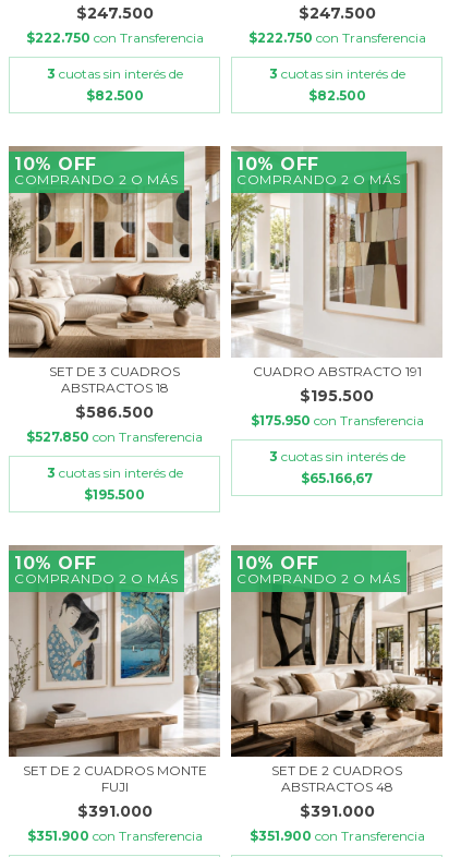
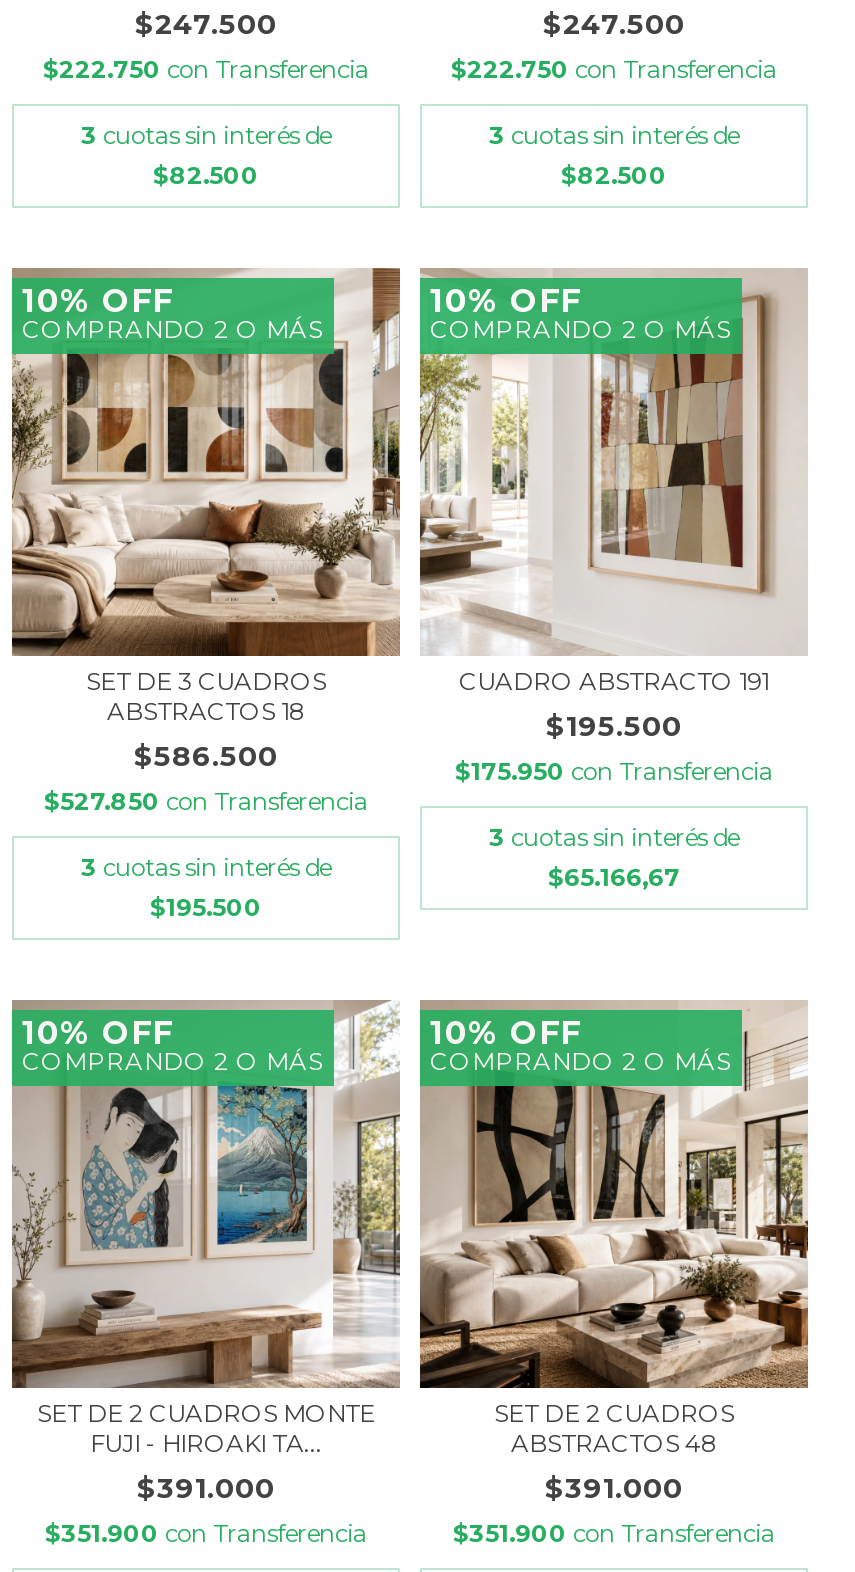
[101,778,128,795] FUJI -> [90,1428,322,1458] FUJI - HIROAKI TA...

